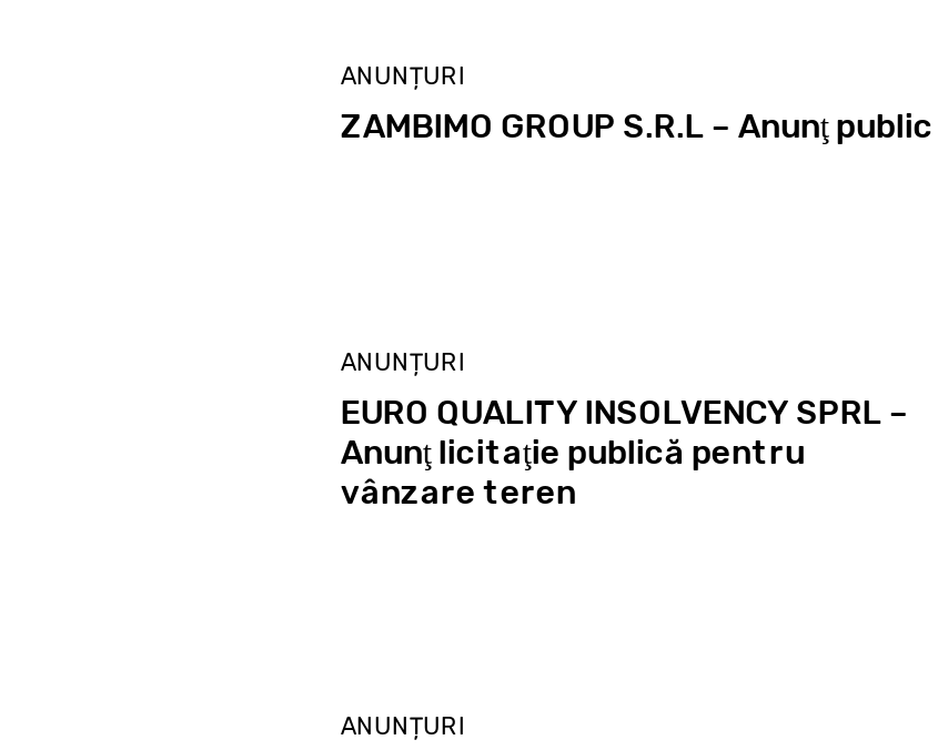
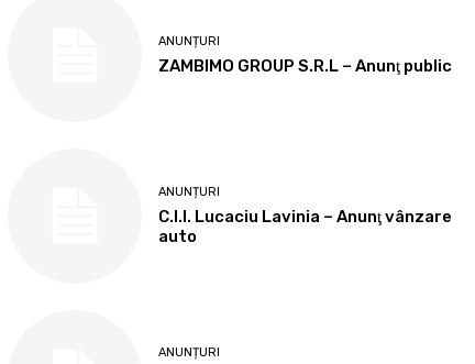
[341,393,909,513] EURO QUALITY INSOLVENCY SPRL – | Anunţ licitaţie publică pentru | vânzare teren -> [159,207,452,246] C.I.I. Lucaciu Lavinia – Anunţ vânzare | auto

